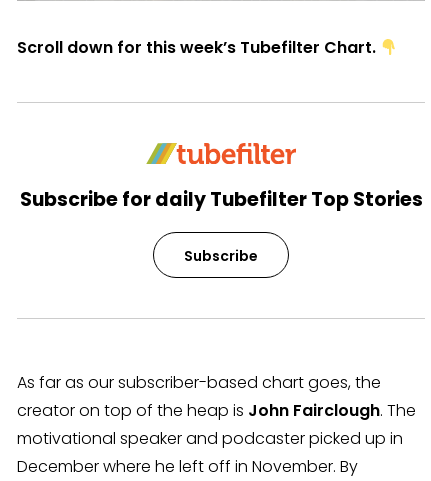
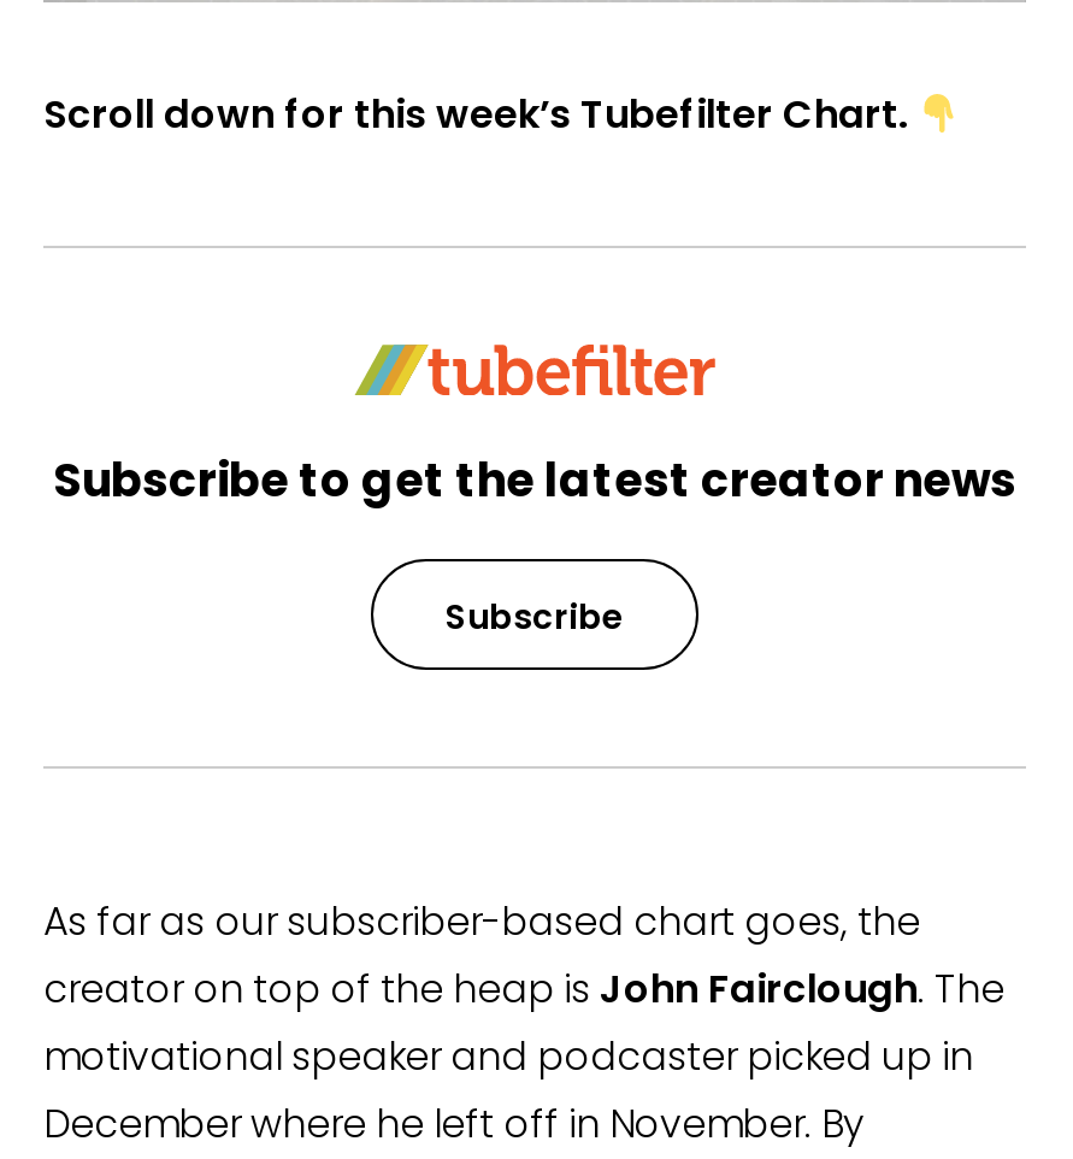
[19,186,422,213] Subscribe for daily Tubefilter Top Stories -> [53,448,1016,513] Subscribe to get the latest creator news

